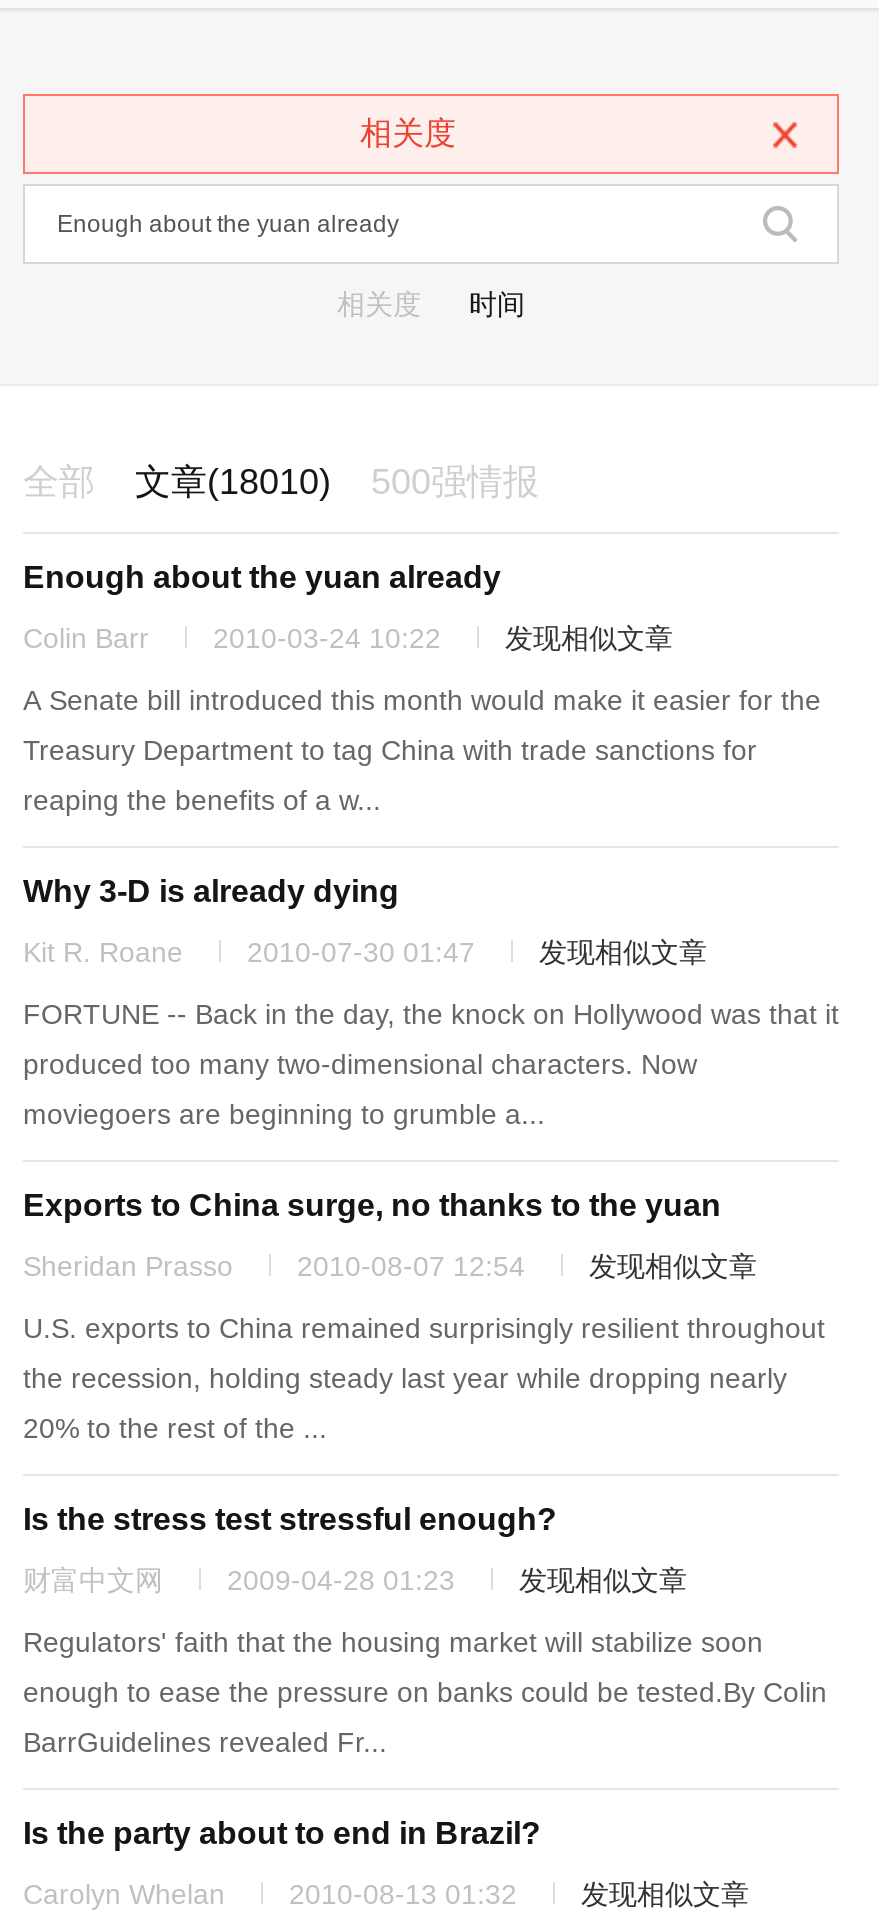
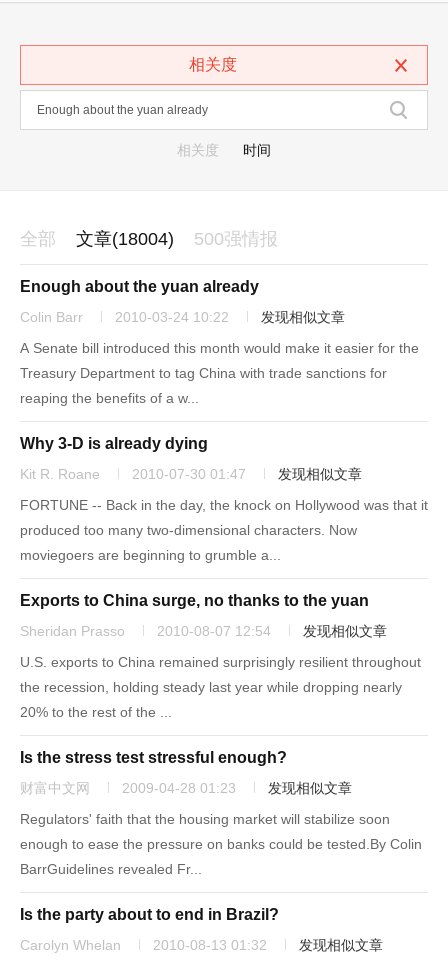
[23,462,539,502] 全部 文章(18010) 500强情报 -> [20,229,278,249] 全部 文章(18004) 500强情报

